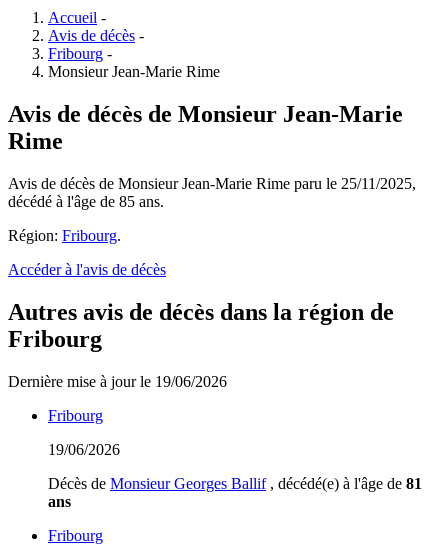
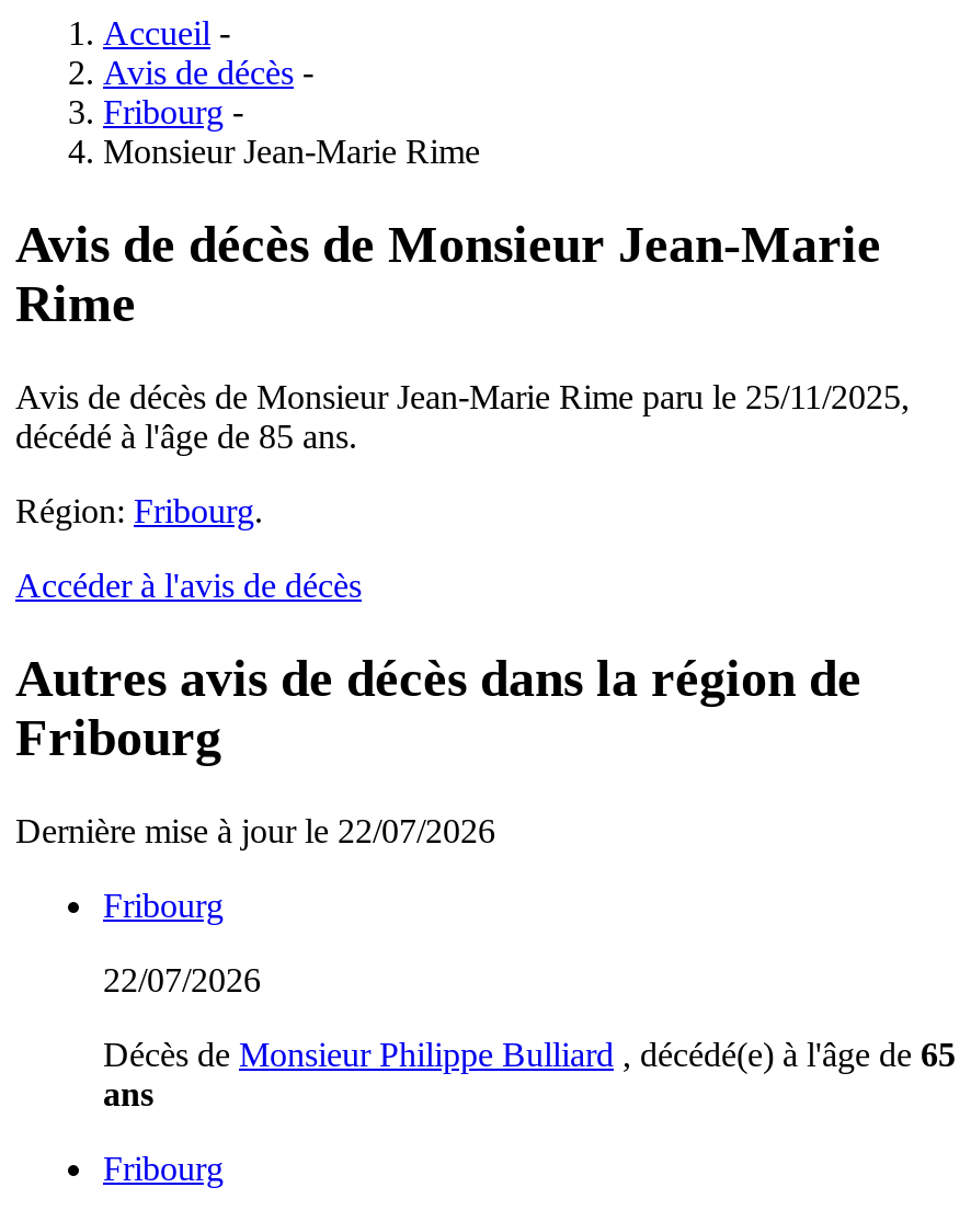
[8,373,227,390] Dernière mise à jour le 19/06/2026 -> [15,811,495,849] Dernière mise à jour le 22/07/2026
[48,441,120,458] 19/06/2026 -> [103,960,261,998] 22/07/2026
[48,475,422,492] Décès de Monsieur Georges Ballif, décédé(e) à l'âge de 81 -> [103,1035,956,1072] Décès de Monsieur Philippe Bulliard, décédé(e) à l'âge de 65

